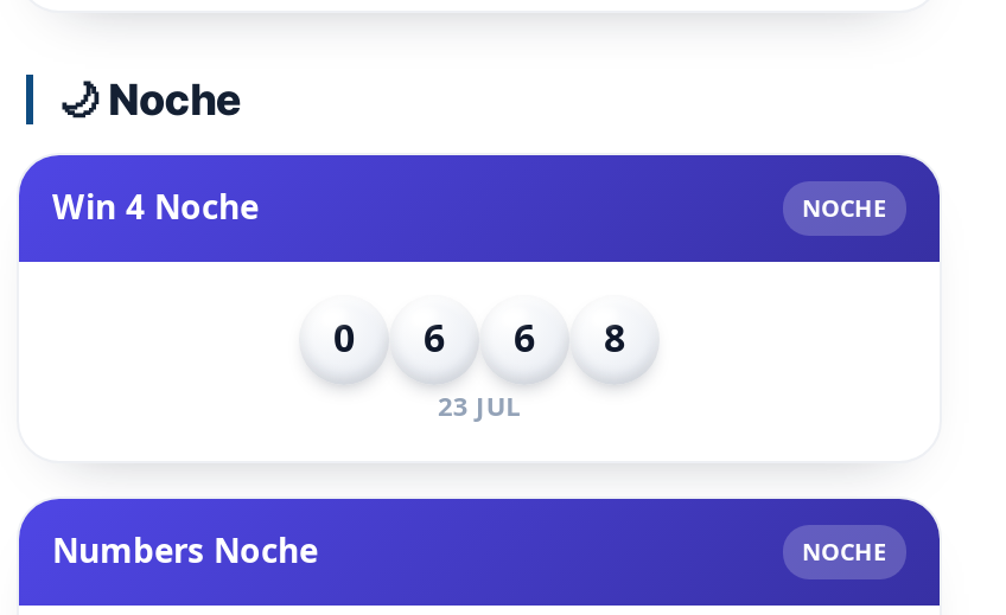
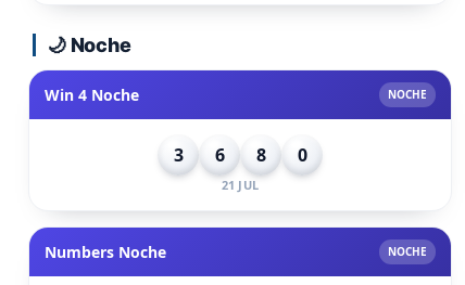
[333,312,445,364] 0 | 6 -> [173,142,183,166] 3
[438,386,521,422] 23 JUL -> [221,142,307,193] 0 | 21 JUL

